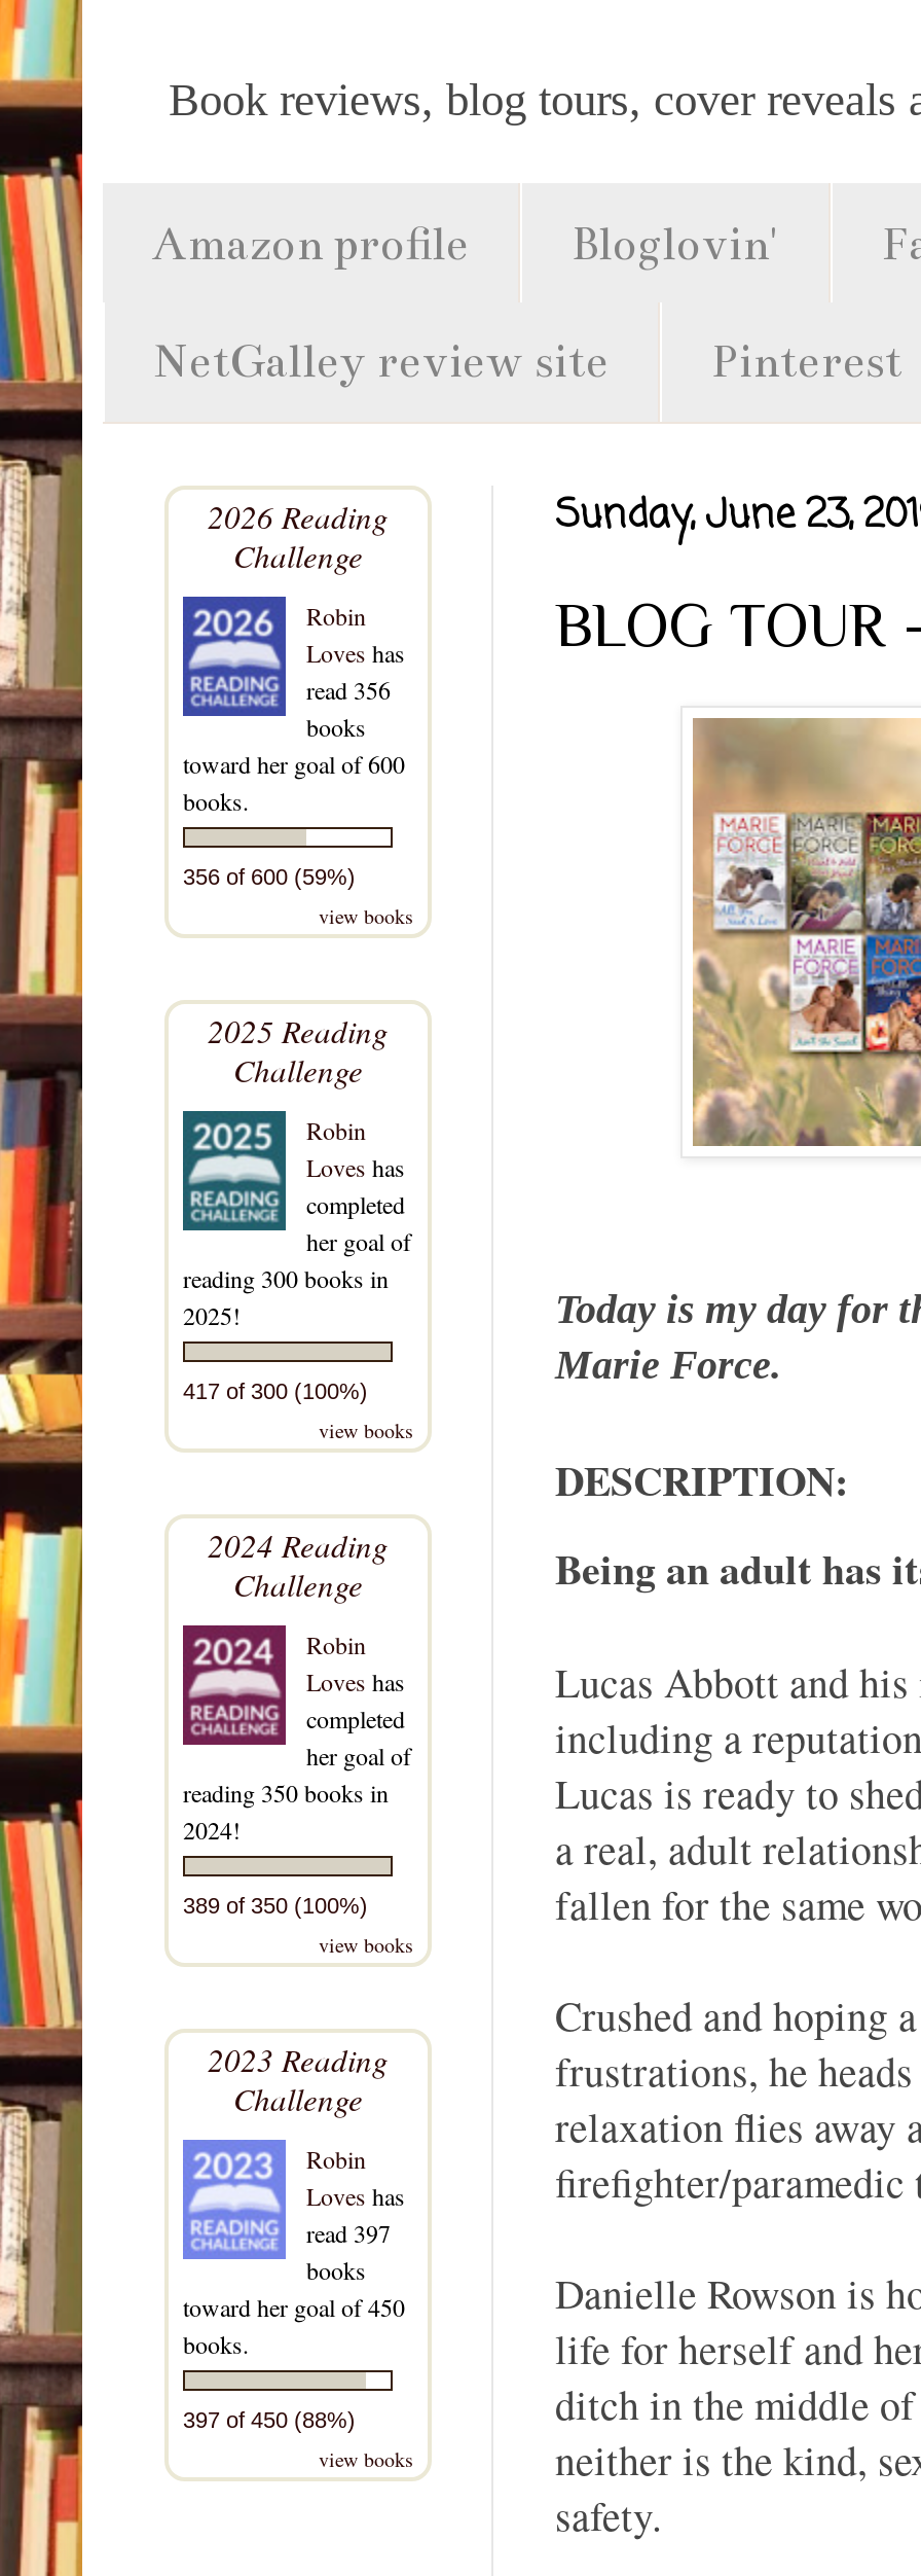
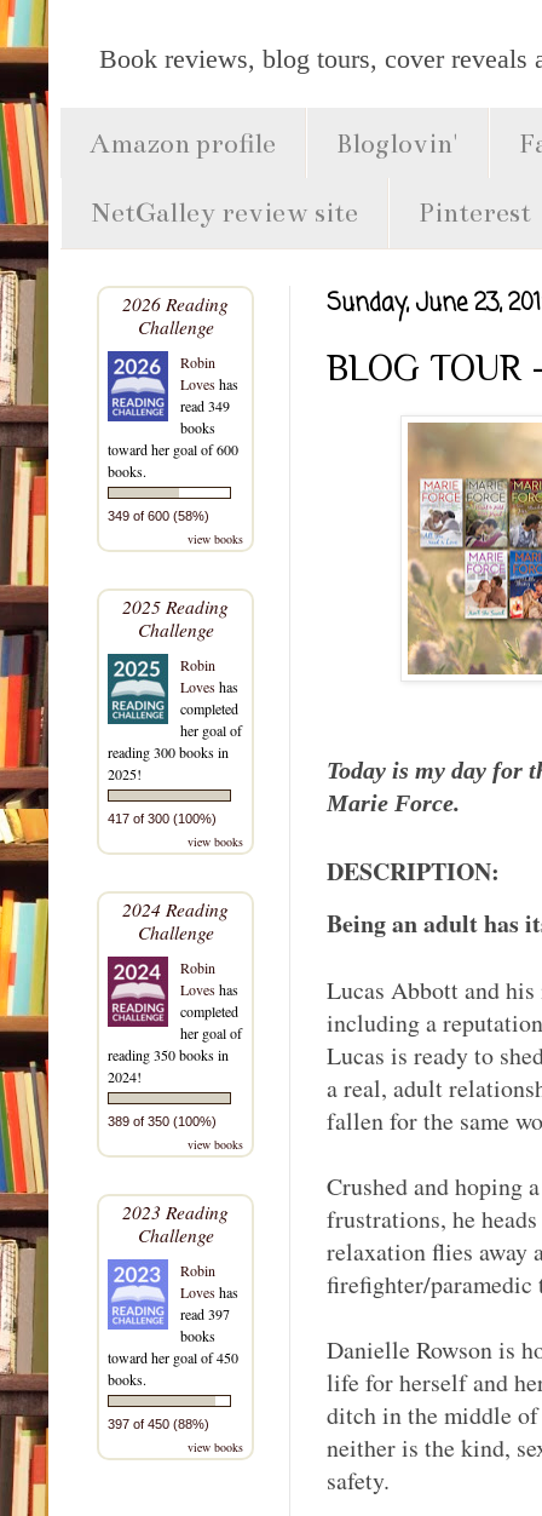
[306,672,391,705] read 356 -> [180,396,230,415] read 349
[183,864,356,888] 356 of 600 (59%) -> [108,508,209,523] 349 of 600 (58%)

